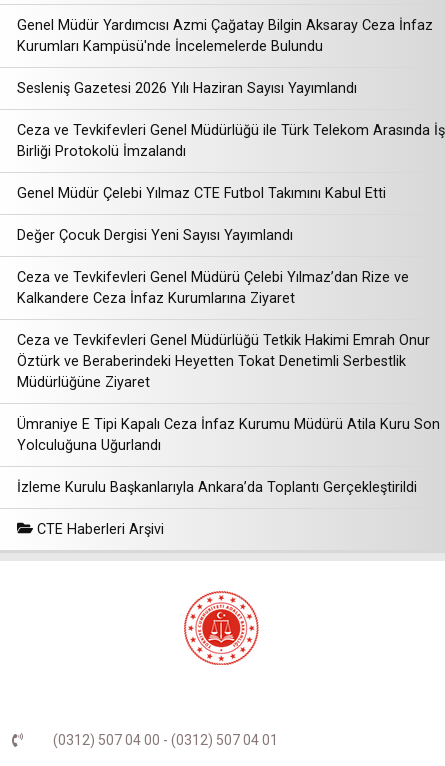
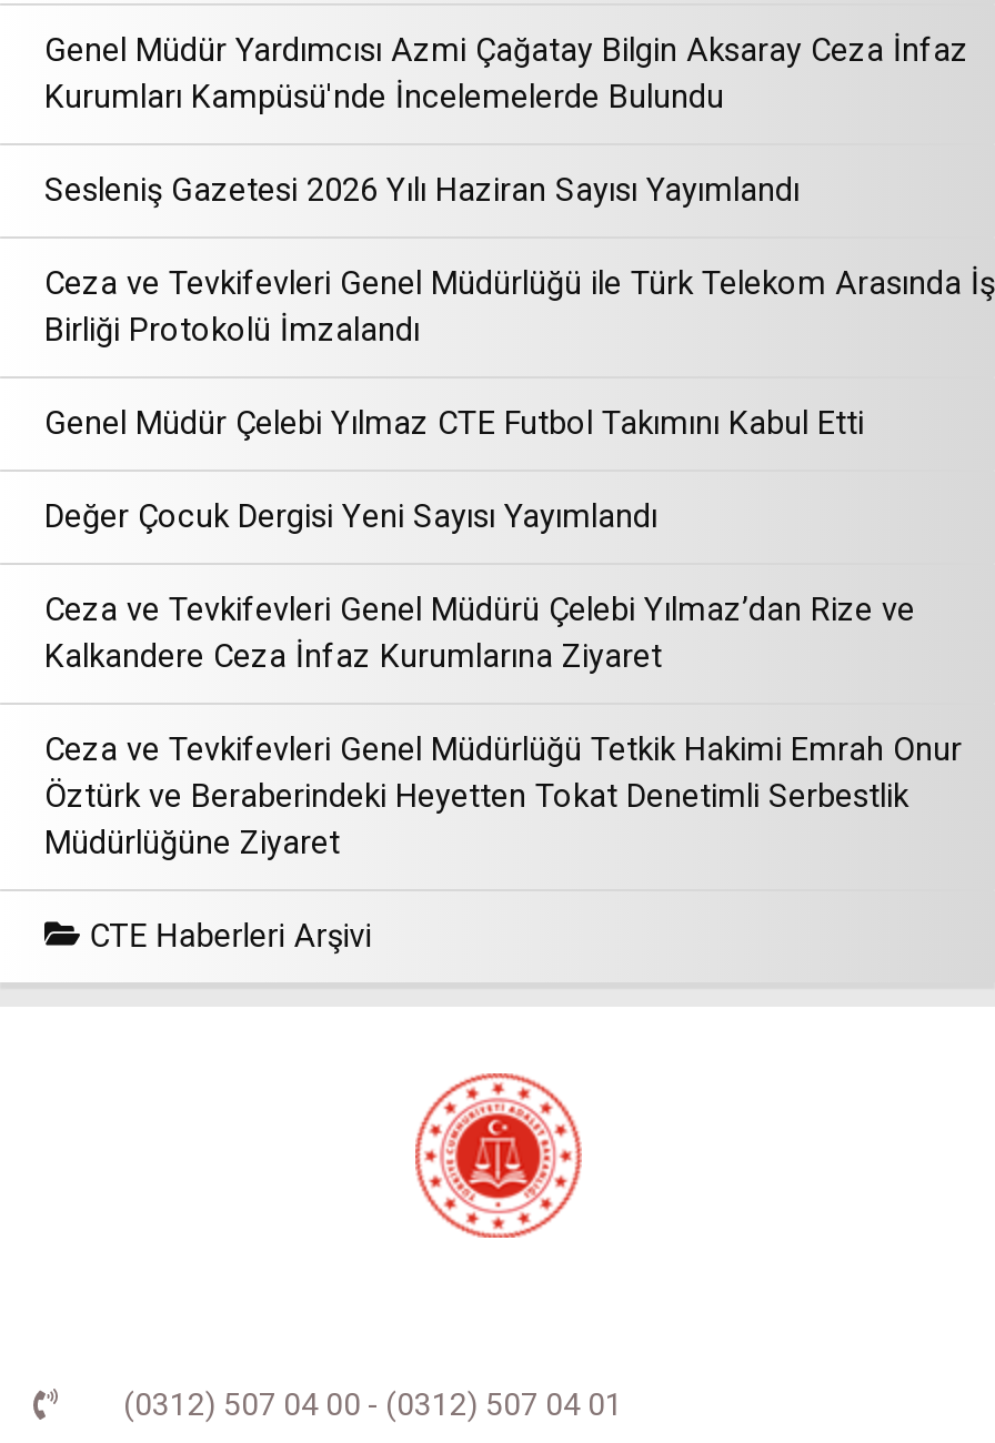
[17,415,440,495] Ümraniye E Tipi Kapalı Ceza İnfaz Kurumu Müdürü Atila Kuru Son | Yolculuğuna Uğurlandı | İzleme Kurulu Başkanlarıyla Ankara’da Toplantı Gerçekleştirildi -> none

